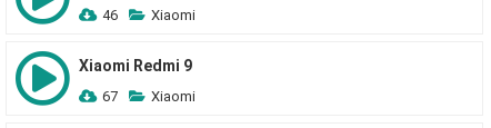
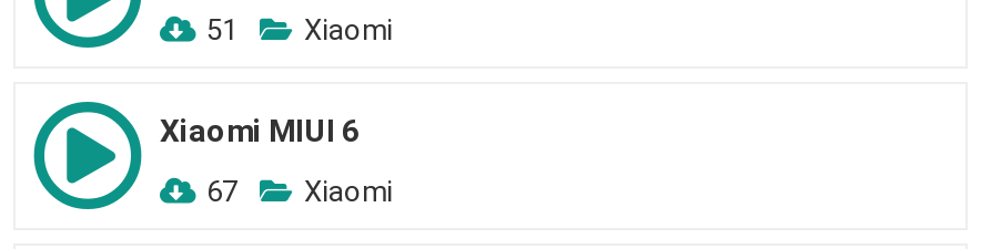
[102,7,196,23] 46 Xiaomi -> [206,13,393,46] 51 Xiaomi
[79,57,192,75] Xiaomi Redmi 9 -> [160,113,360,148] Xiaomi MIUI 6

